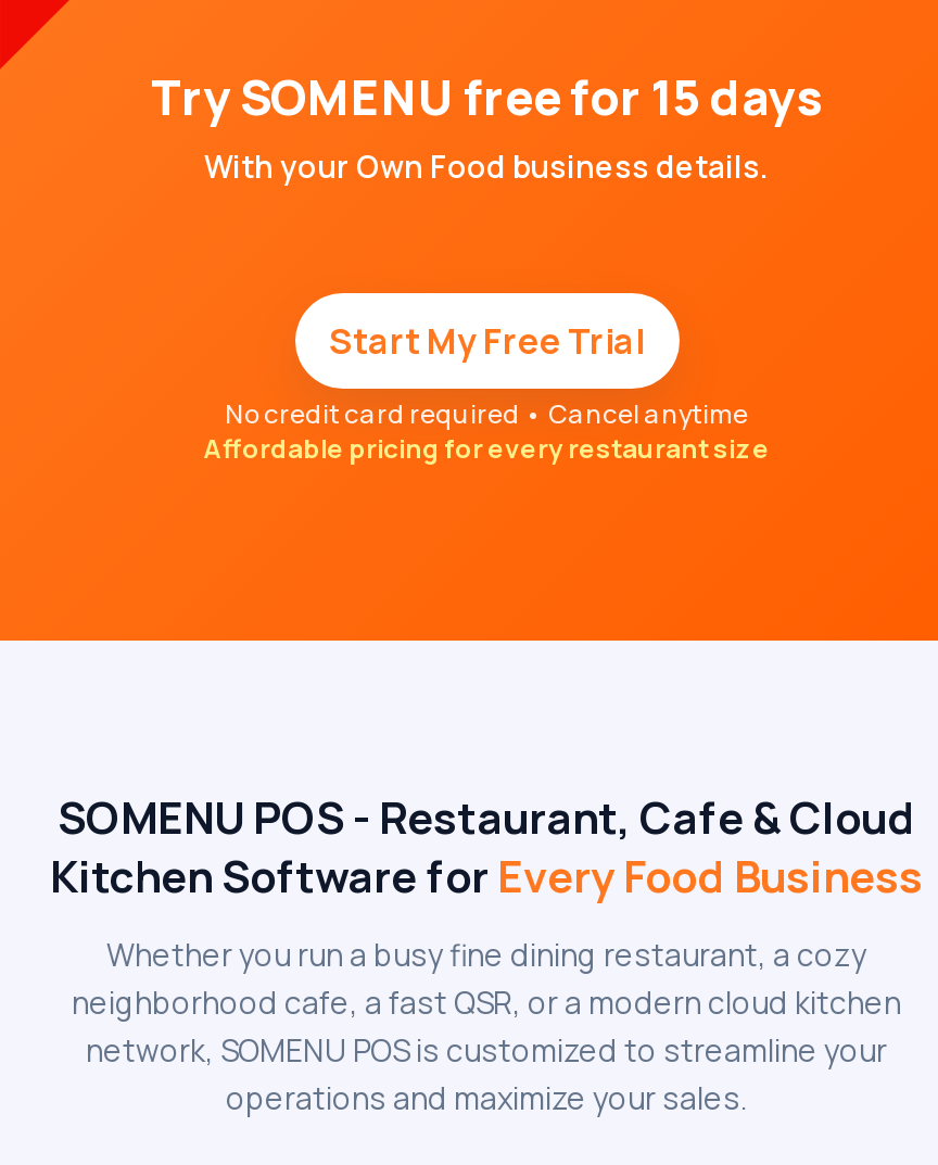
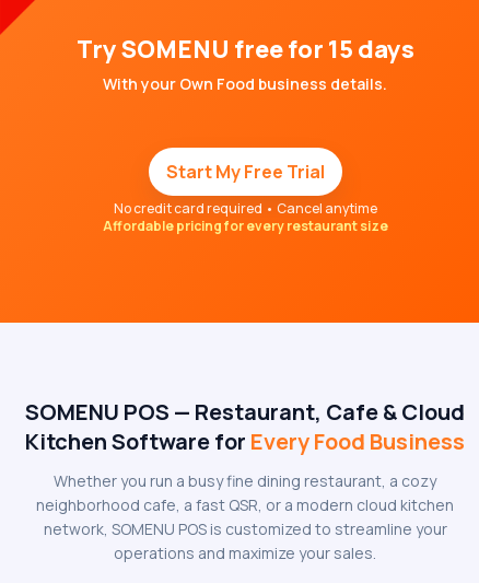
[58,788,915,847] SOMENU POS - Restaurant, Cafe & Cloud -> [25,397,465,426] SOMENU POS — Restaurant, Cafe & Cloud

